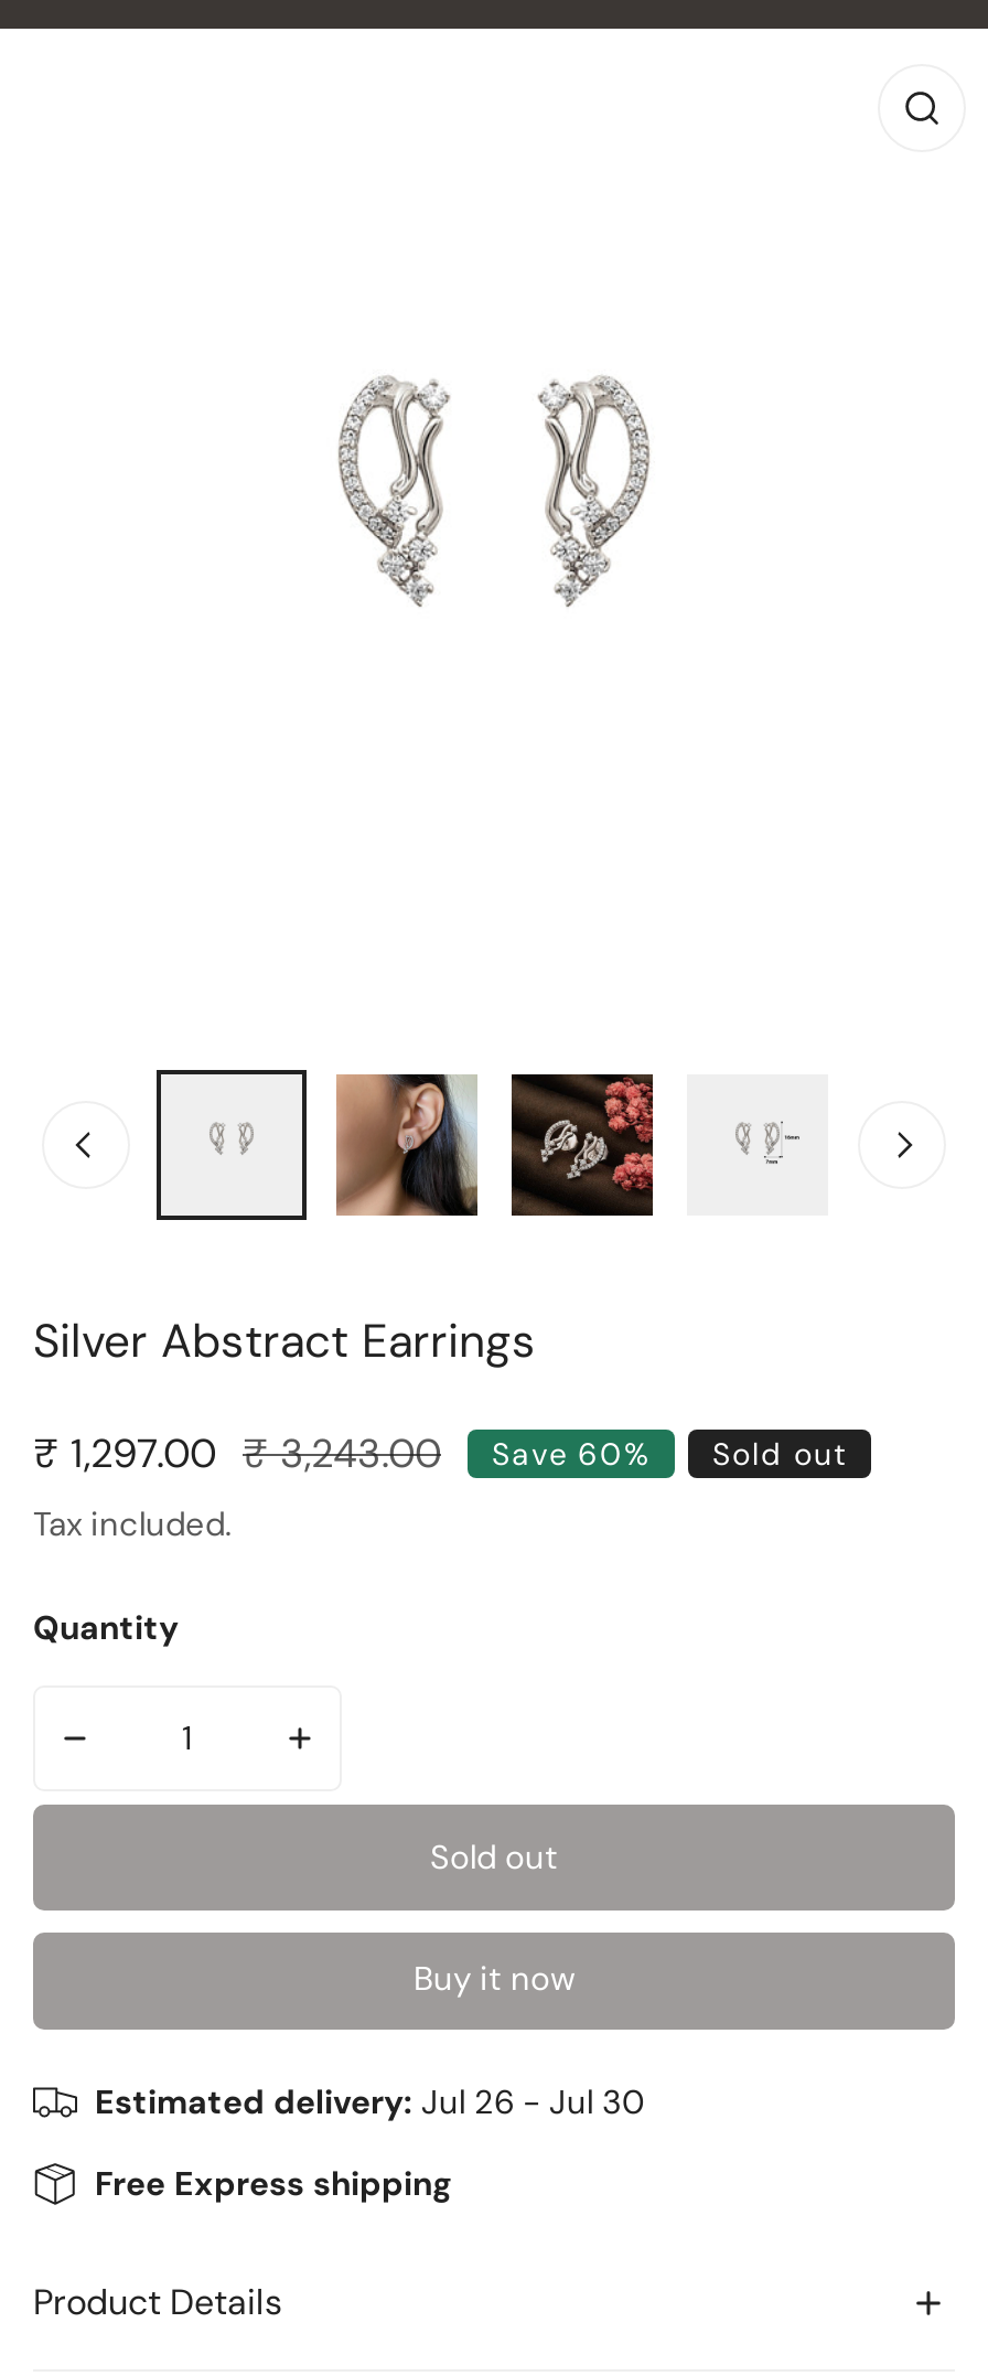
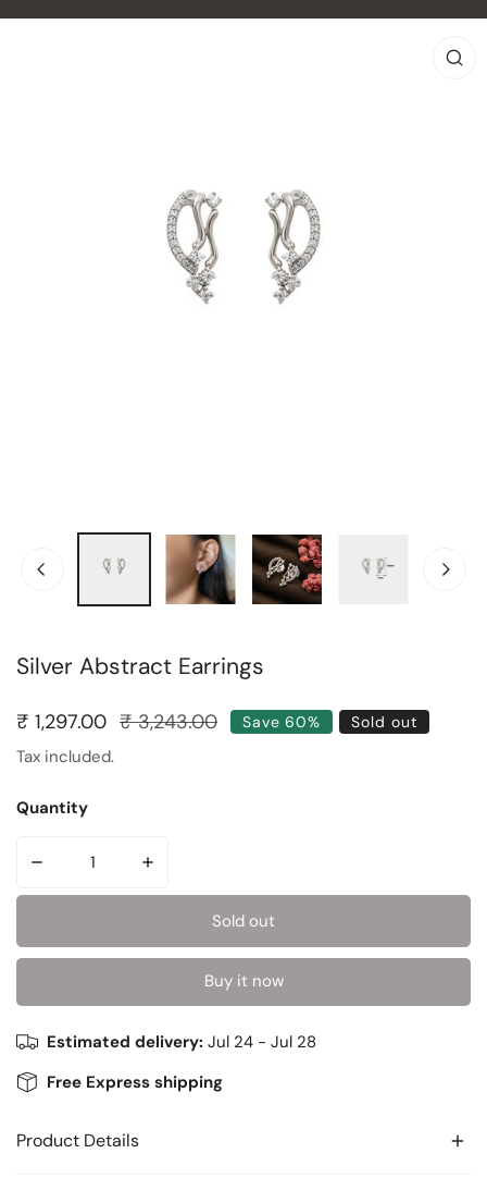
[95,2079,644,2123] Estimated delivery: Jul 26 - Jul 30 -> [47,1030,316,1052] Estimated delivery: Jul 24 - Jul 28

